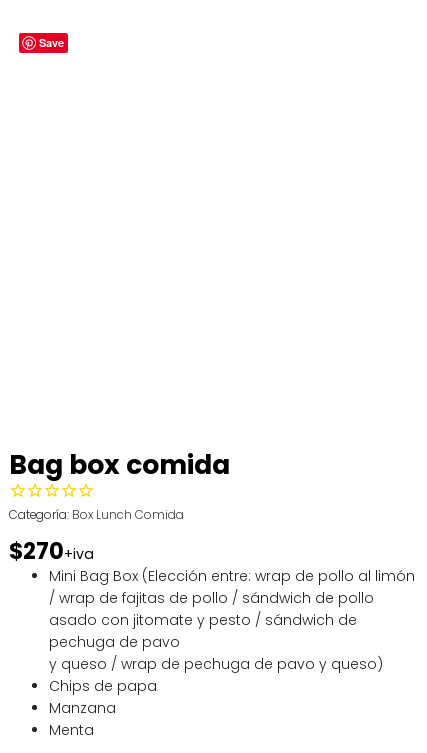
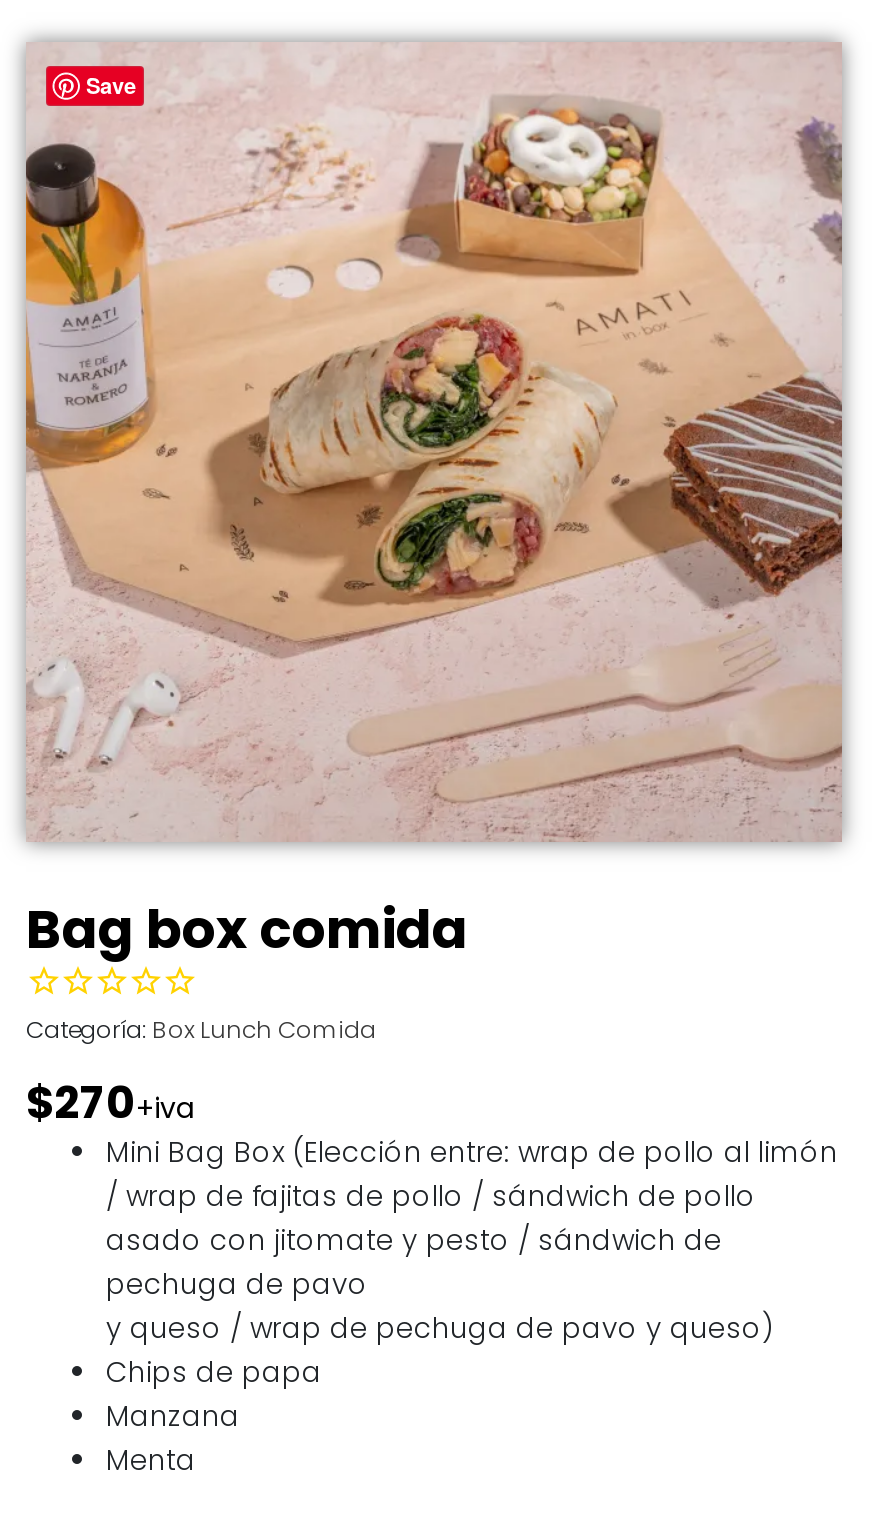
none -> [18,34,850,850] [image]

